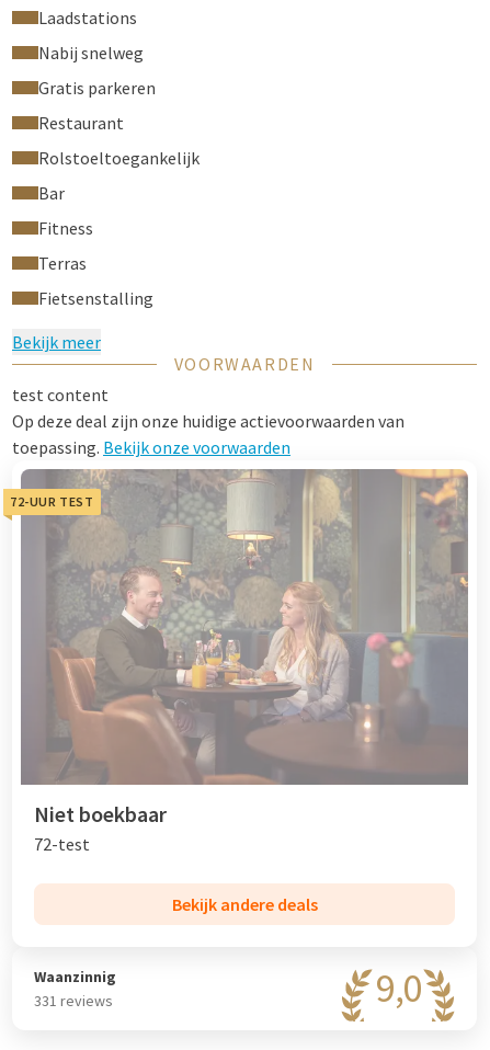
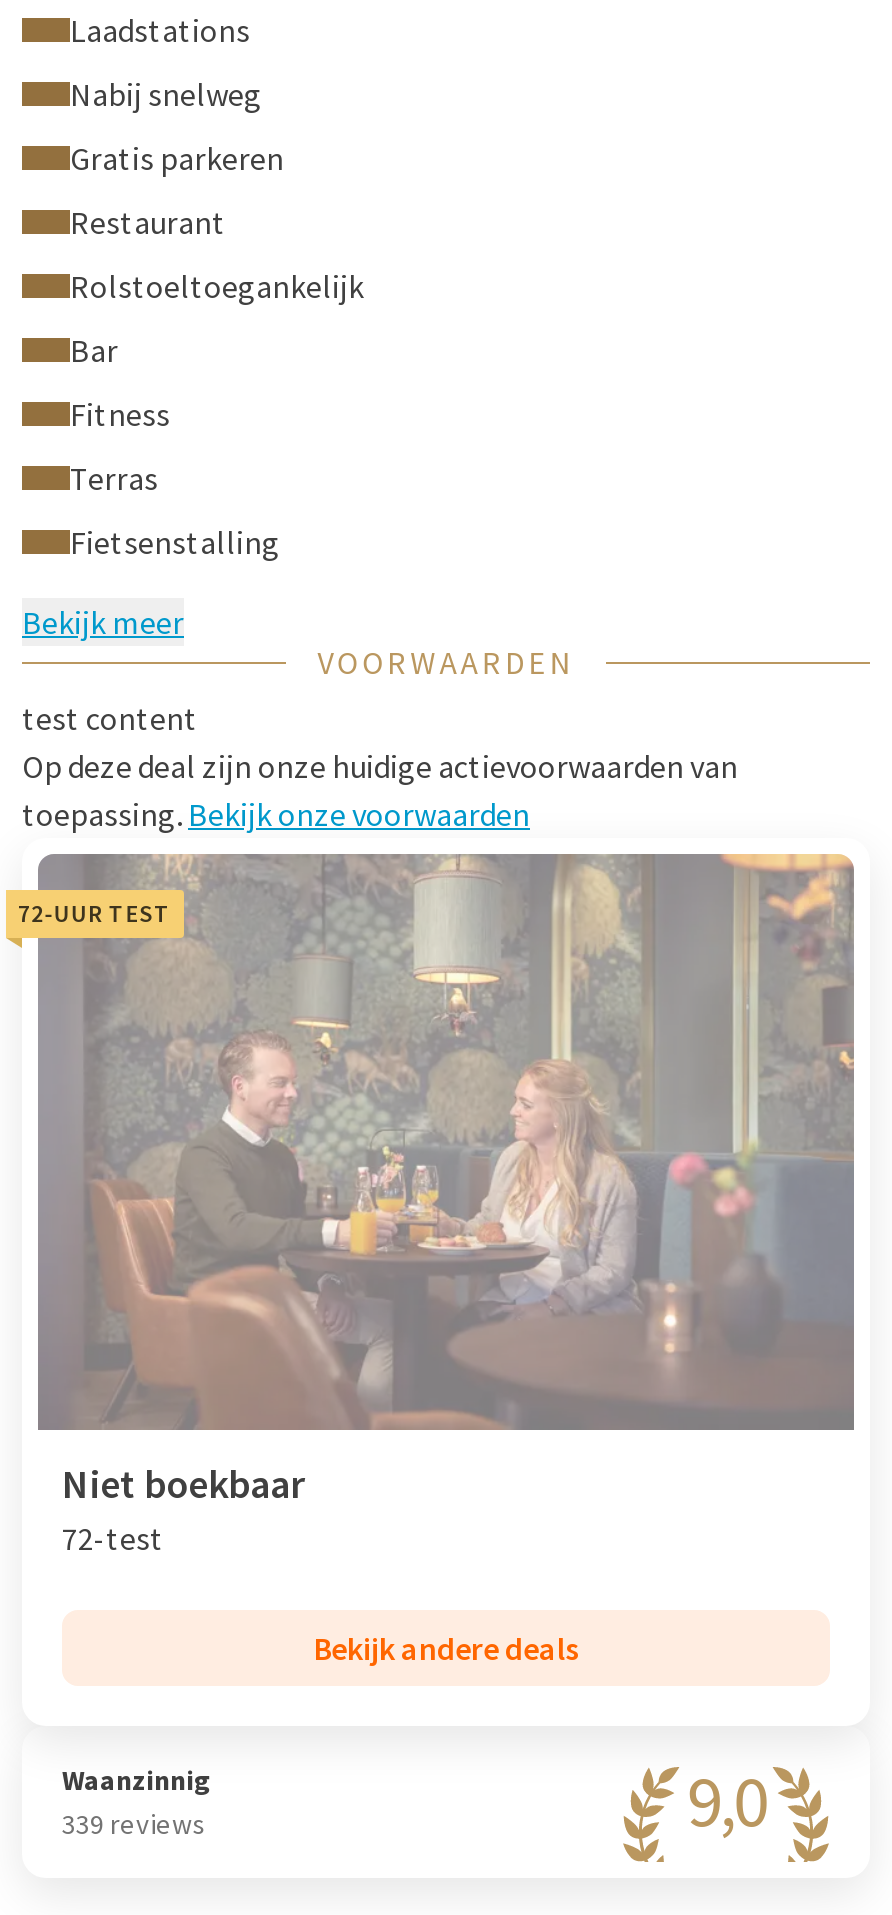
[34,991,113,1010] 331 reviews -> [62,1806,206,1842] 339 reviews

